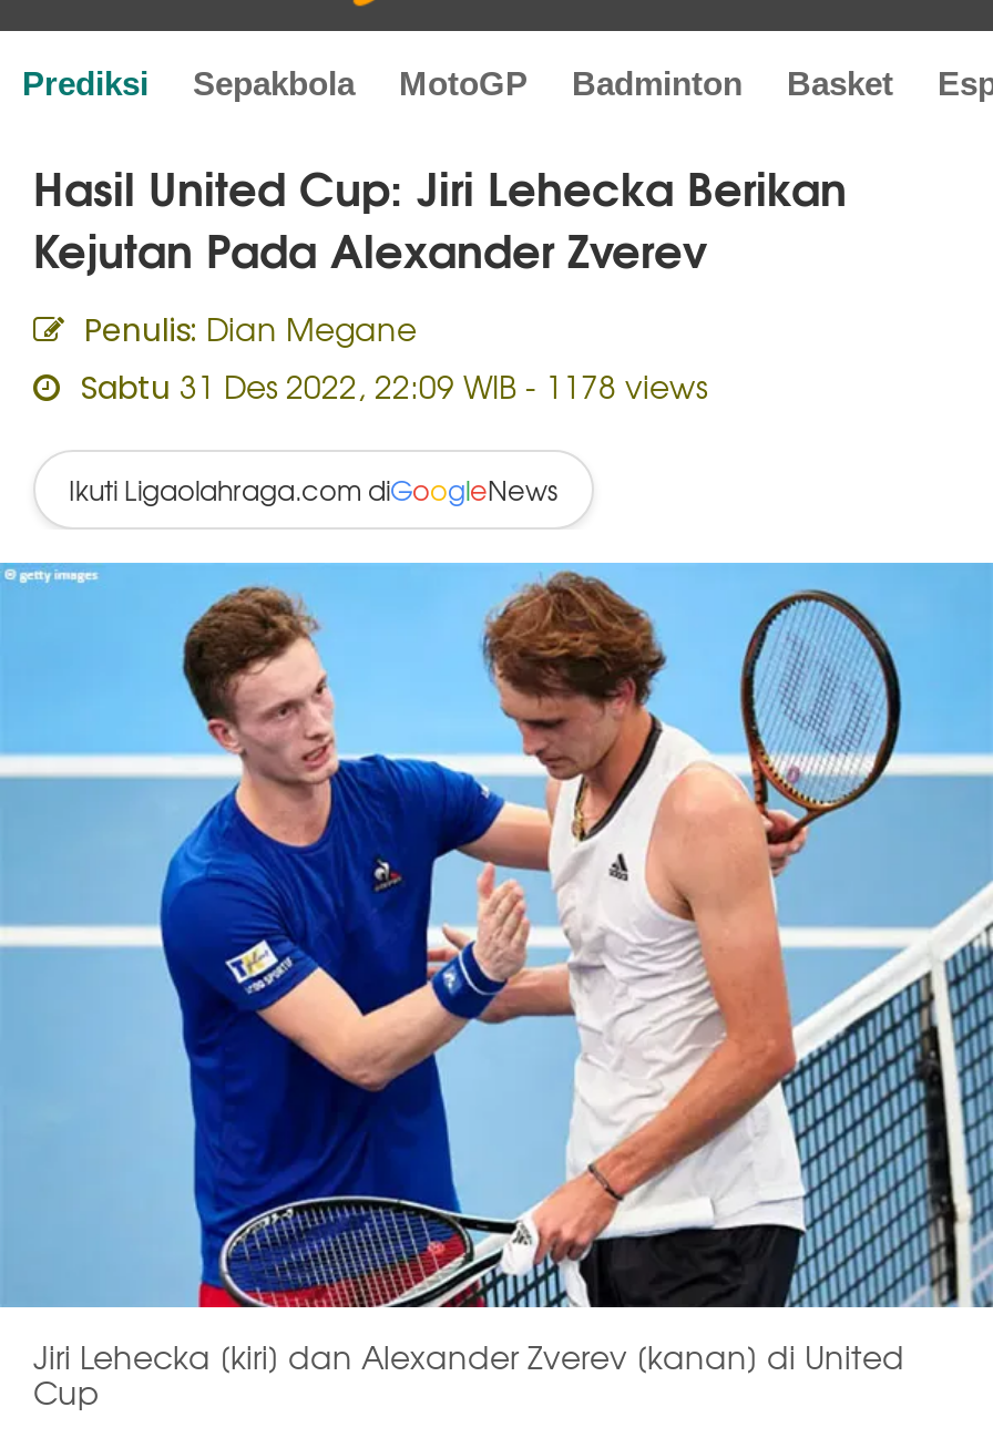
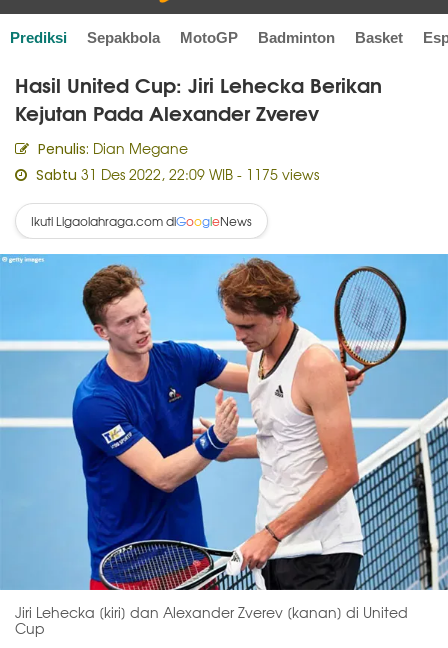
[71,363,707,408] Sabtu 31 Des 2022, 22:09 WIB - 1178 views -> [32,164,319,184] Sabtu 31 Des 2022, 22:09 WIB - 1175 views

